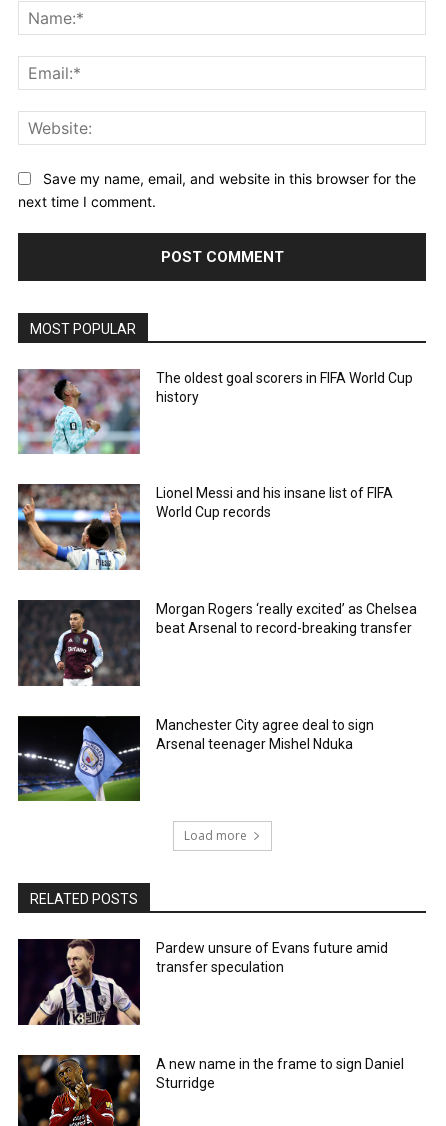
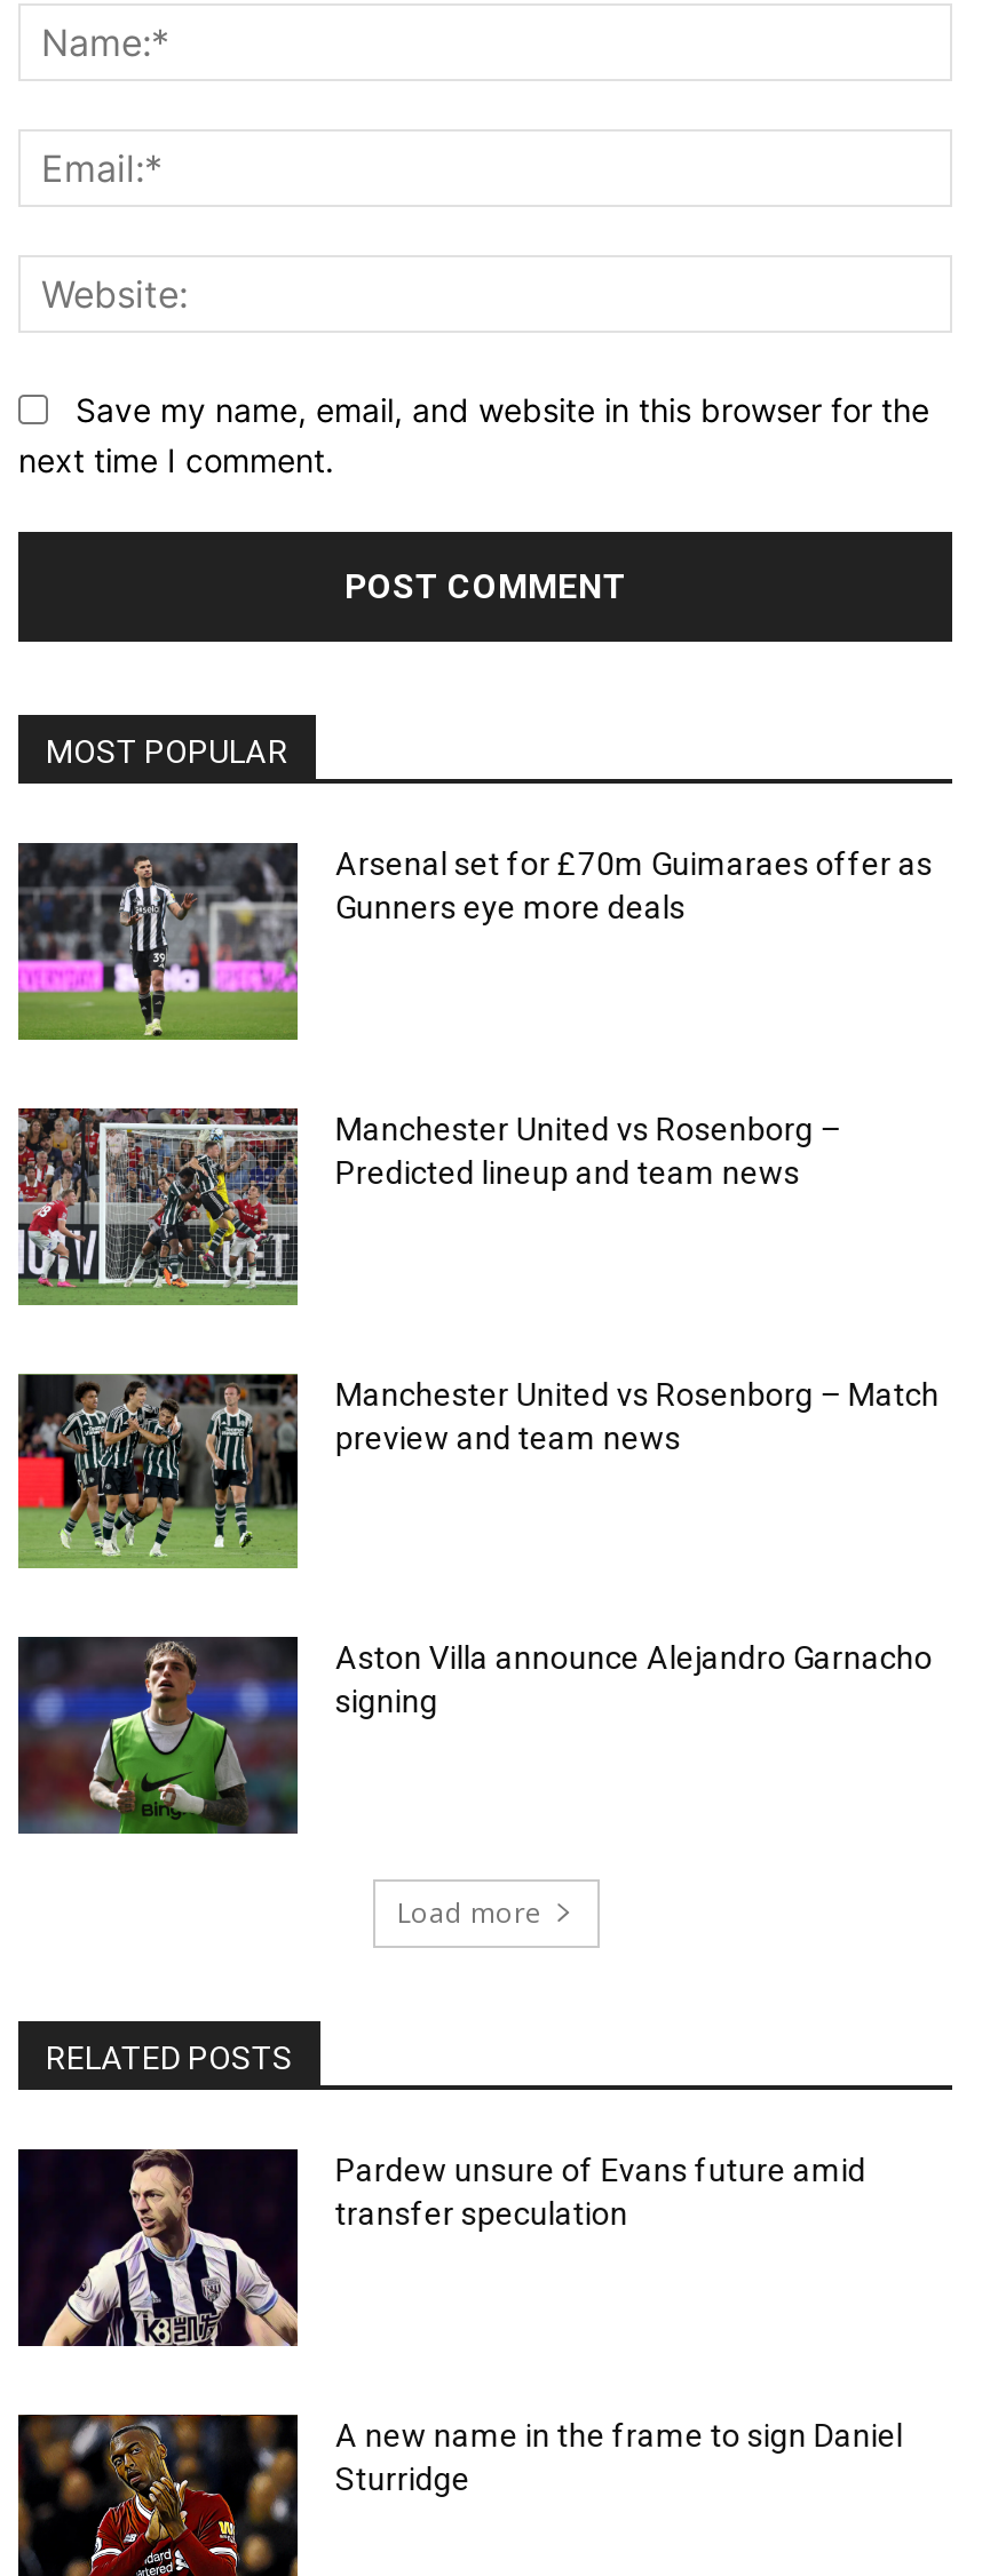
[17,369,413,455] [image] | The oldest goal scorers in FIFA World Cup | history -> [16,842,933,1043] [image] | Arsenal set for £70m Guimaraes offer as | Gunners eye more deals
[17,483,393,571] [image] | Lionel Messi and his insane list of FIFA | World Cup records -> [16,1107,841,1306] [image] | Manchester United vs Rosenborg – | Predicted lineup and team news
[17,599,417,687] [image] | Morgan Rogers ‘really excited’ as Chelsea | beat Arsenal to record-breaking transfer -> [16,1373,939,1569] [image] | Manchester United vs Rosenborg – Match | preview and team news
[18,715,374,802] [image] | Manchester City agree deal to sign | Arsenal teenager Mishel Nduka -> [18,1633,933,1837] [image] | Aston Villa announce Alejandro Garnacho | signing

